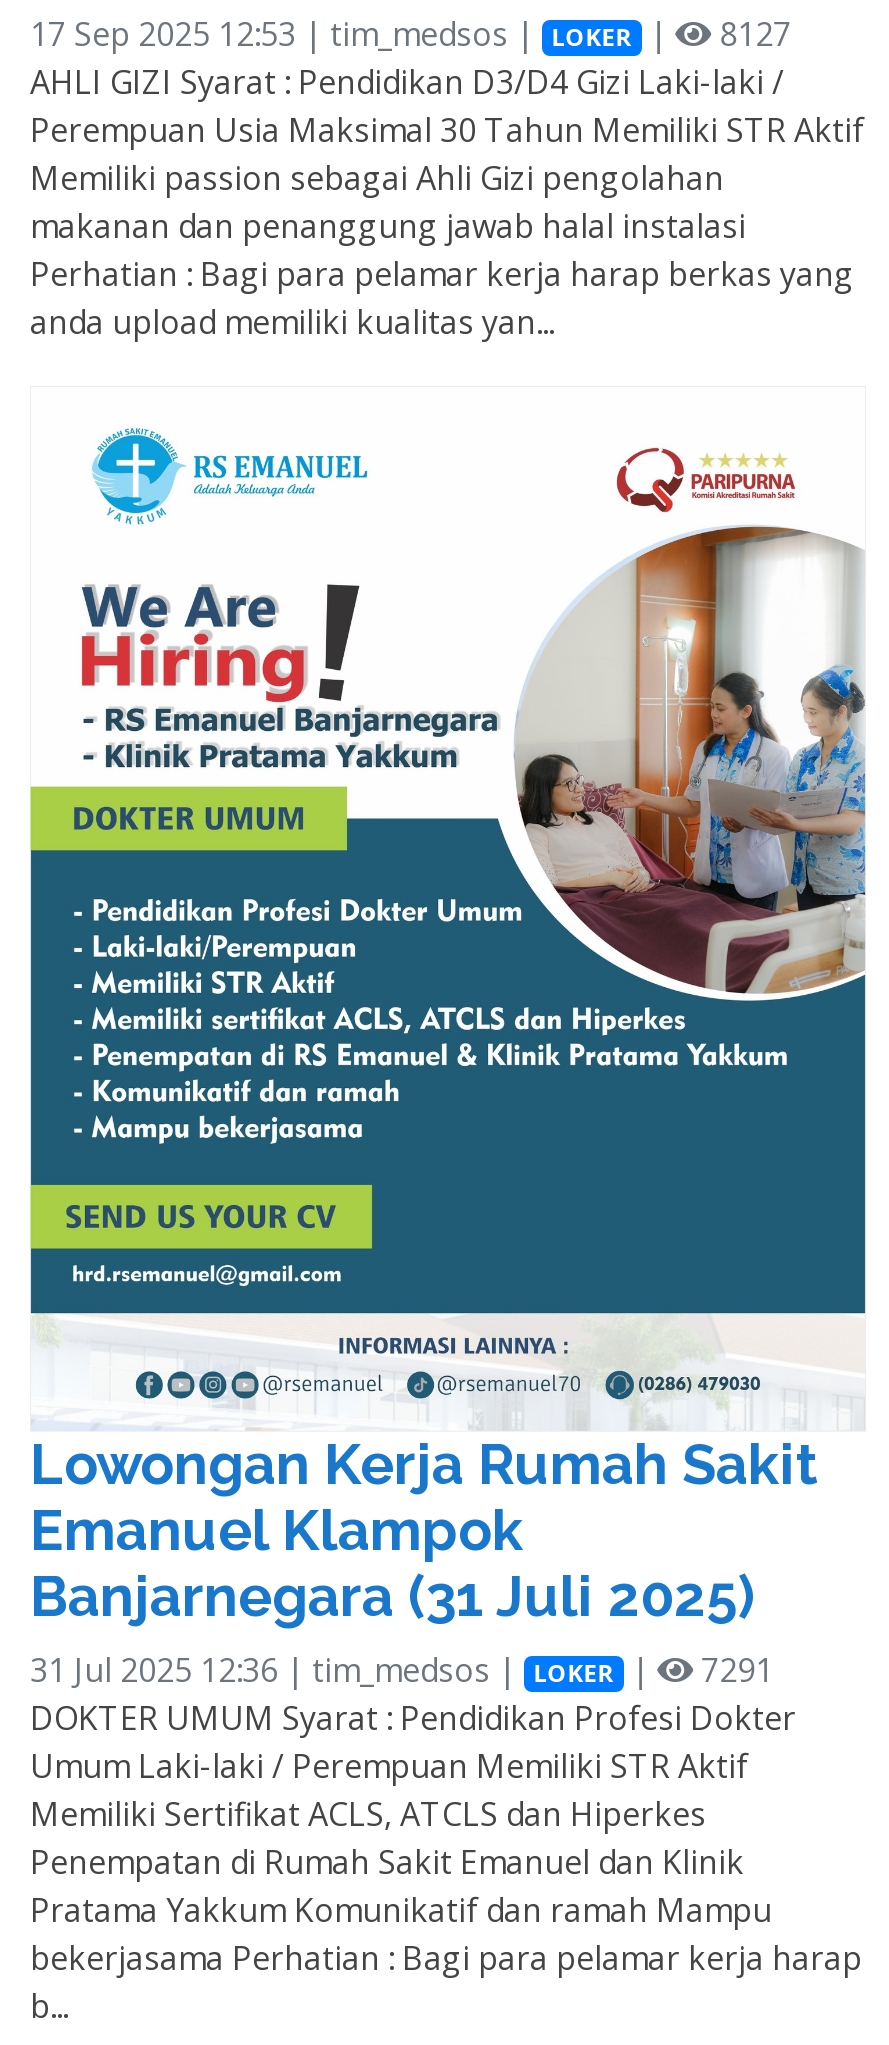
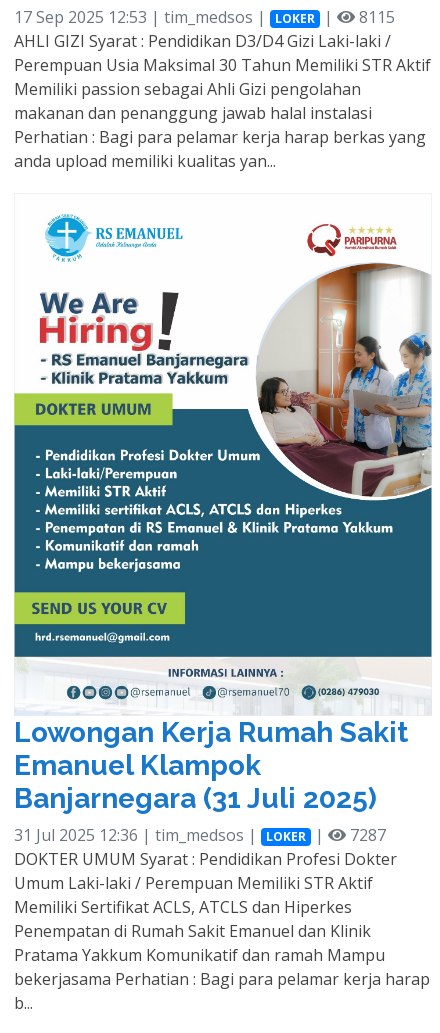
[711,13,791,57] 8127 -> [355,6,395,28] 8115
[693,1648,773,1692] 7291 -> [346,824,386,846] 7287

